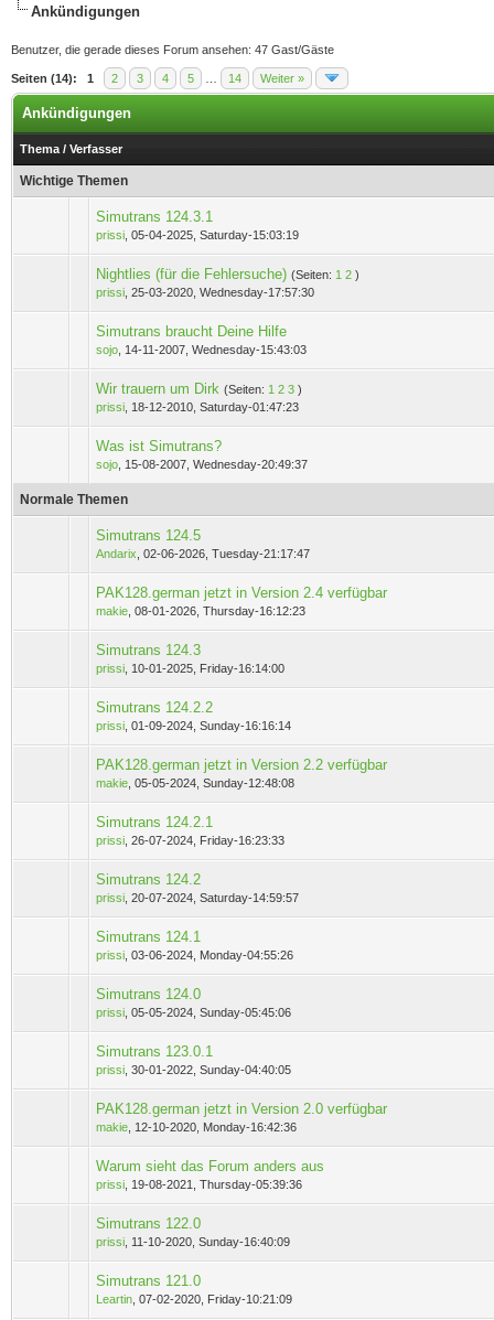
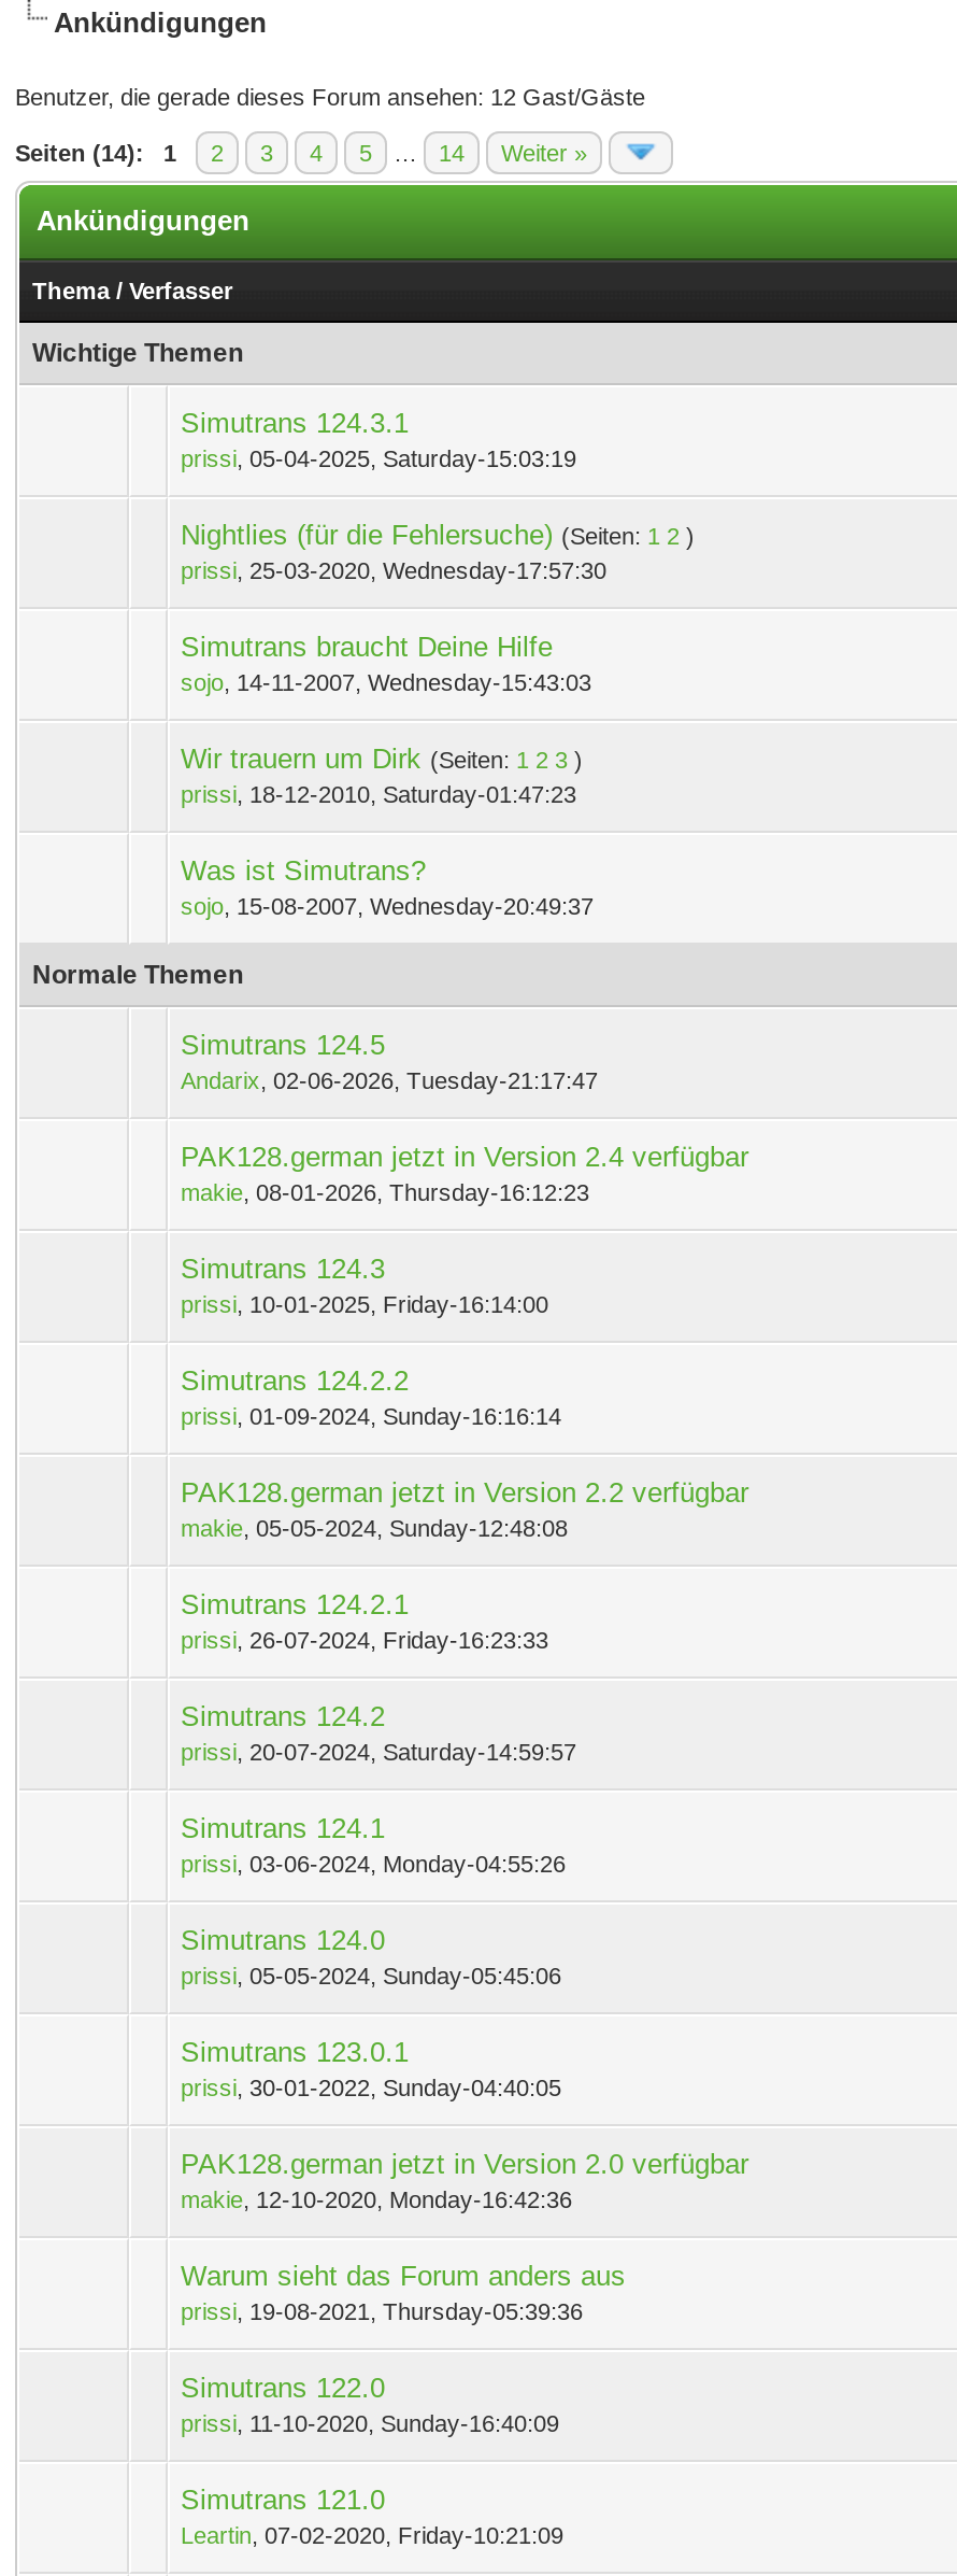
[11,43,334,56] Benutzer, die gerade dieses Forum ansehen: 47 Gast/Gäste -> [15,84,645,110] Benutzer, die gerade dieses Forum ansehen: 12 Gast/Gäste

